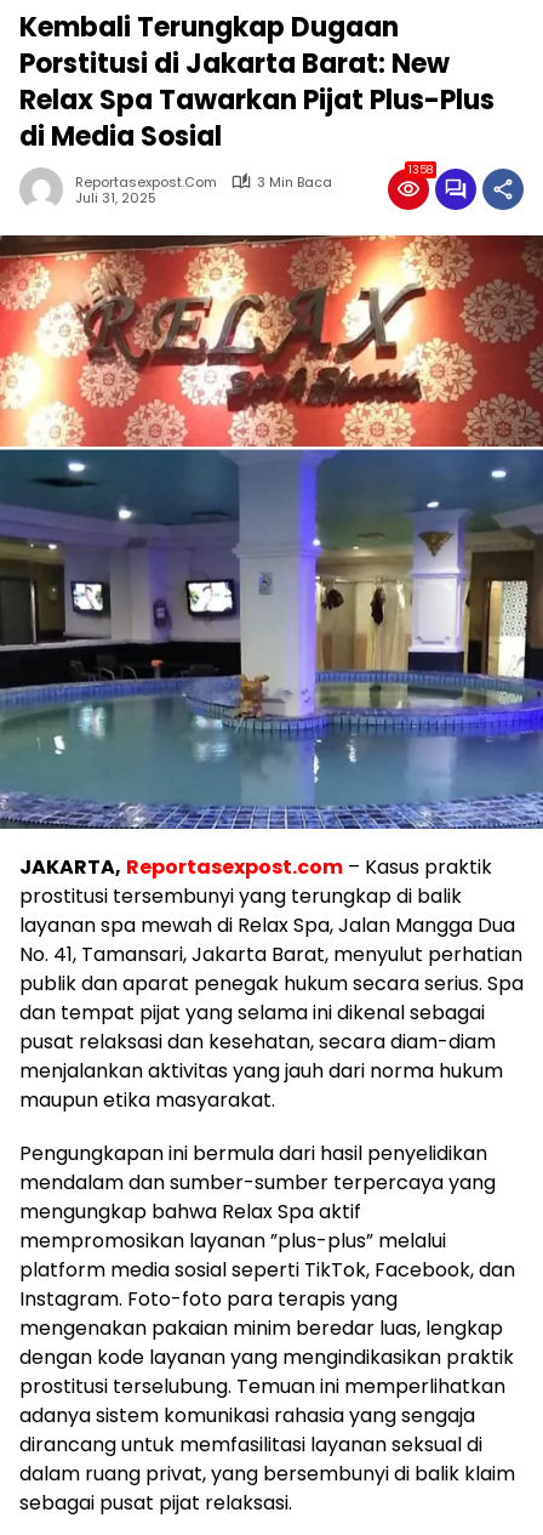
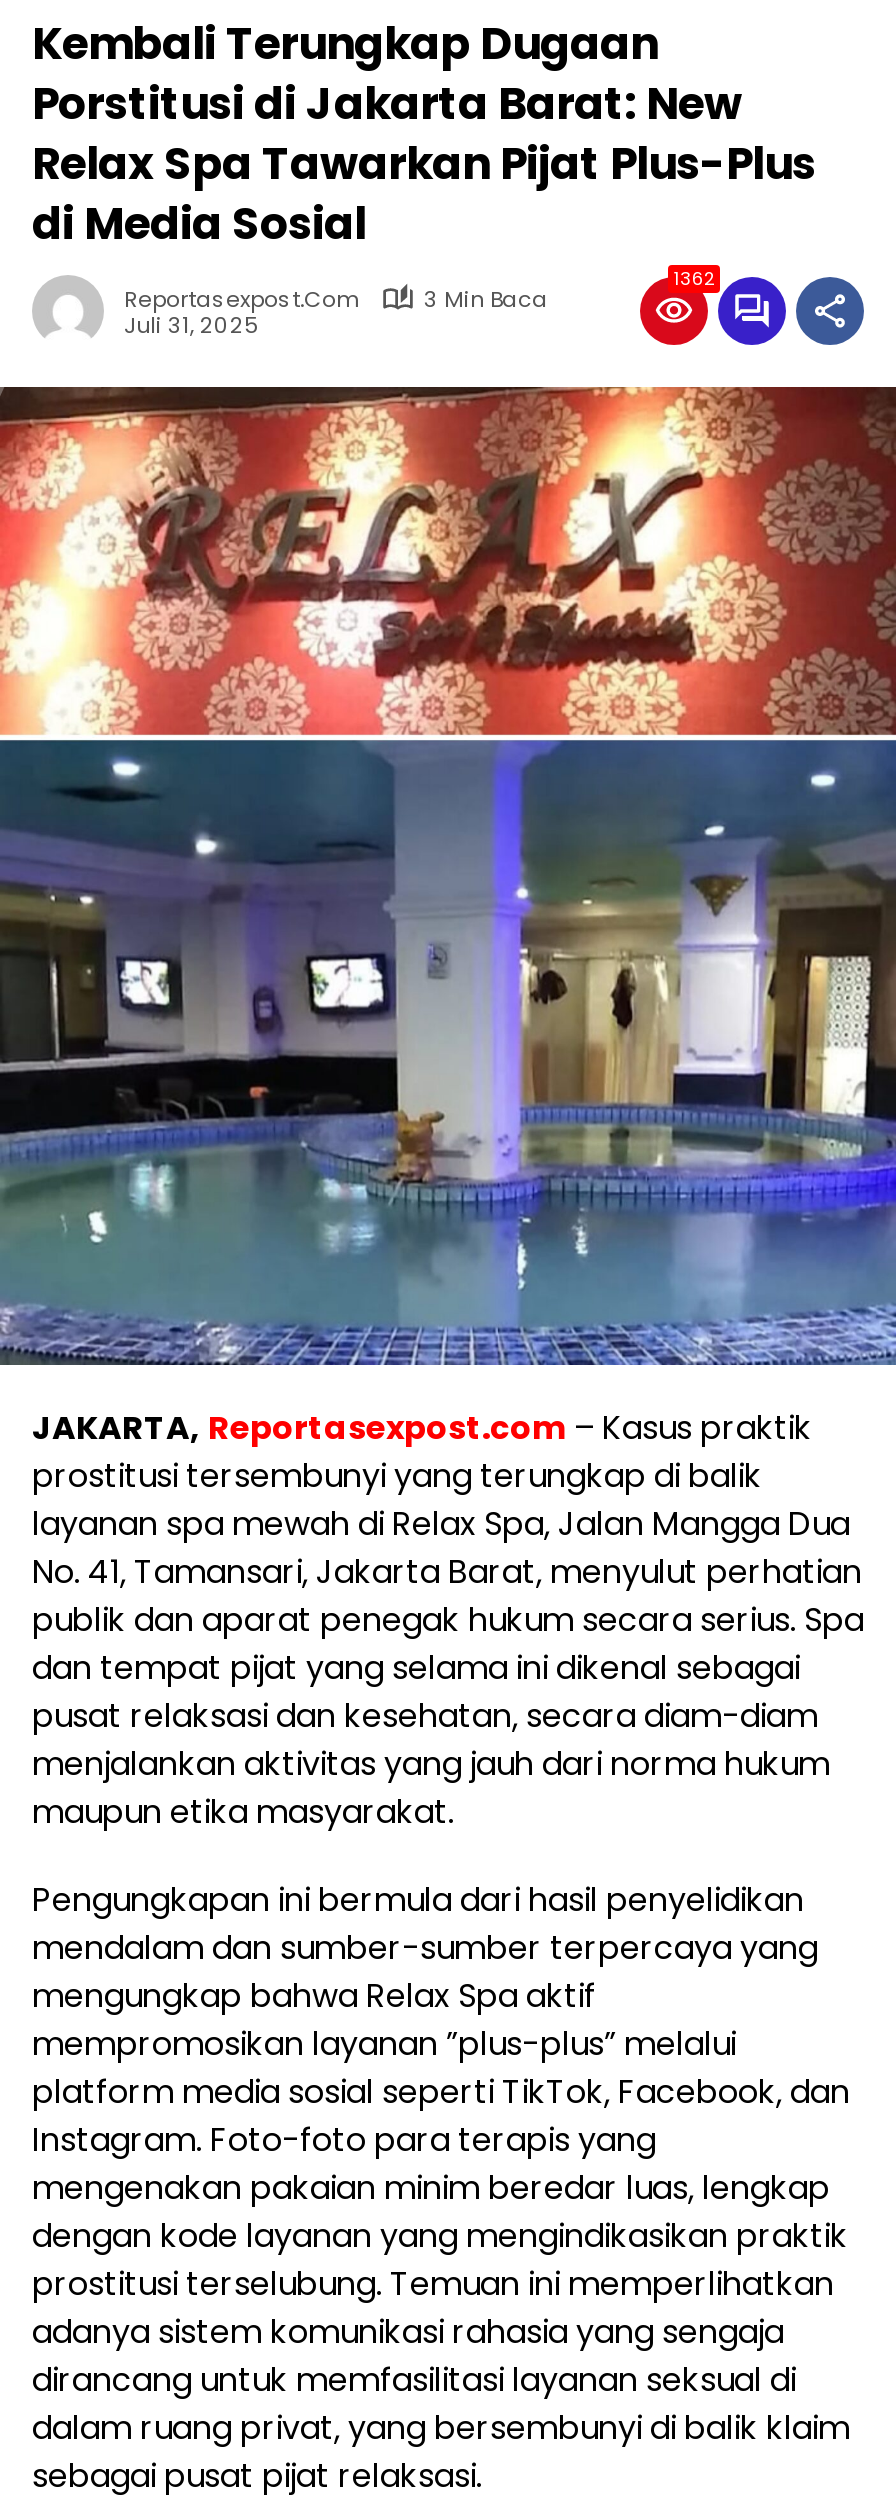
[408,162,433,177] 1358 -> [674,266,714,290] 1362

